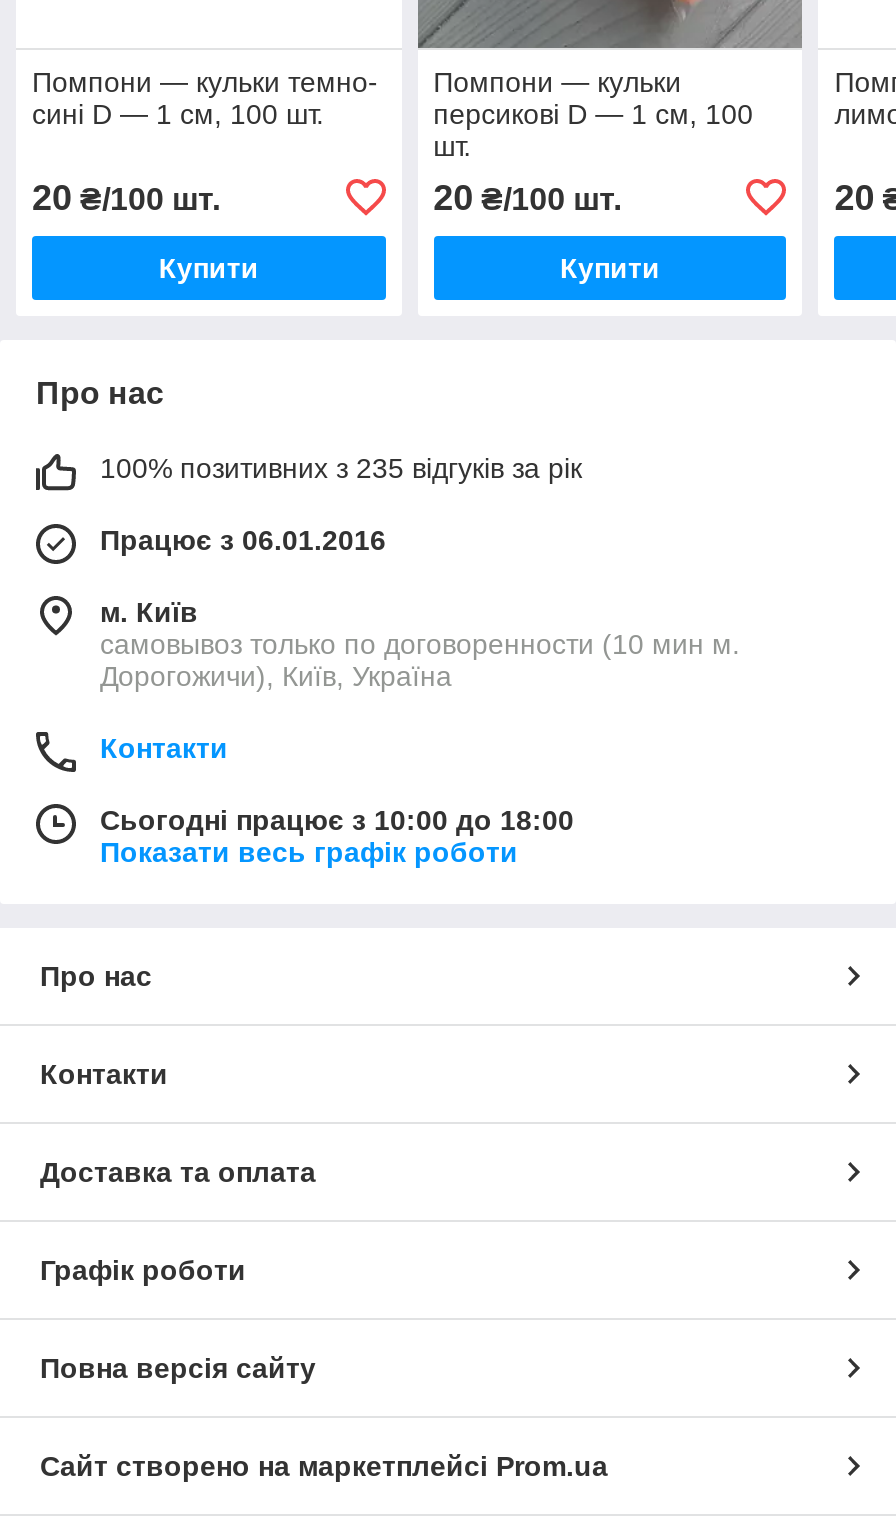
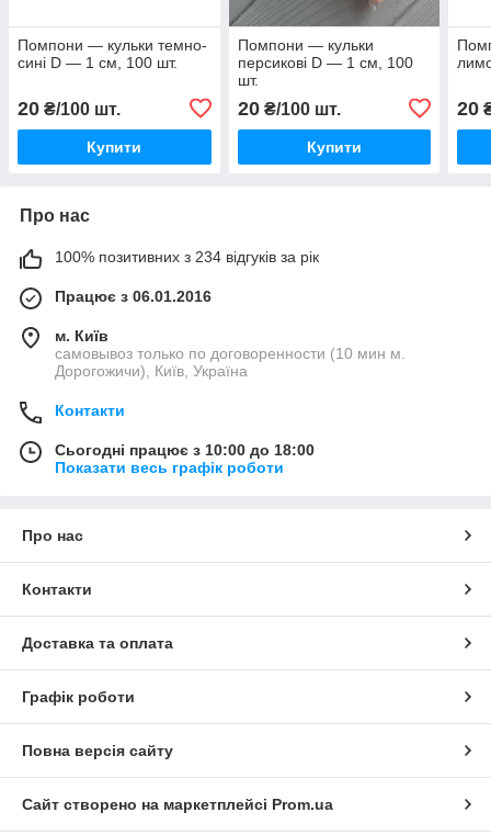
[100,452,582,484] 100% позитивних з 235 відгуків за рік -> [55,248,319,265] 100% позитивних з 234 відгуків за рік

